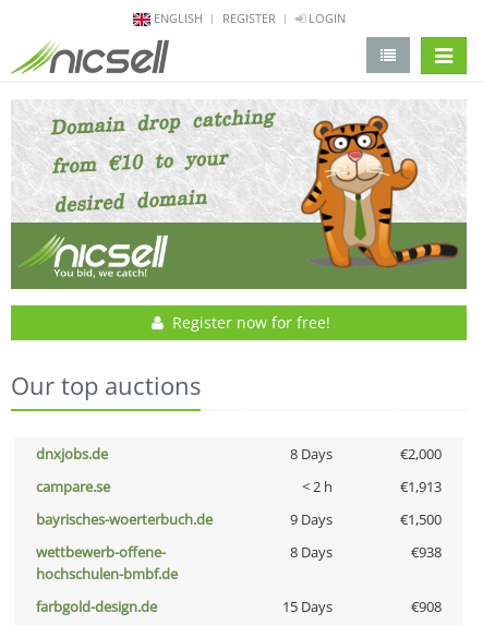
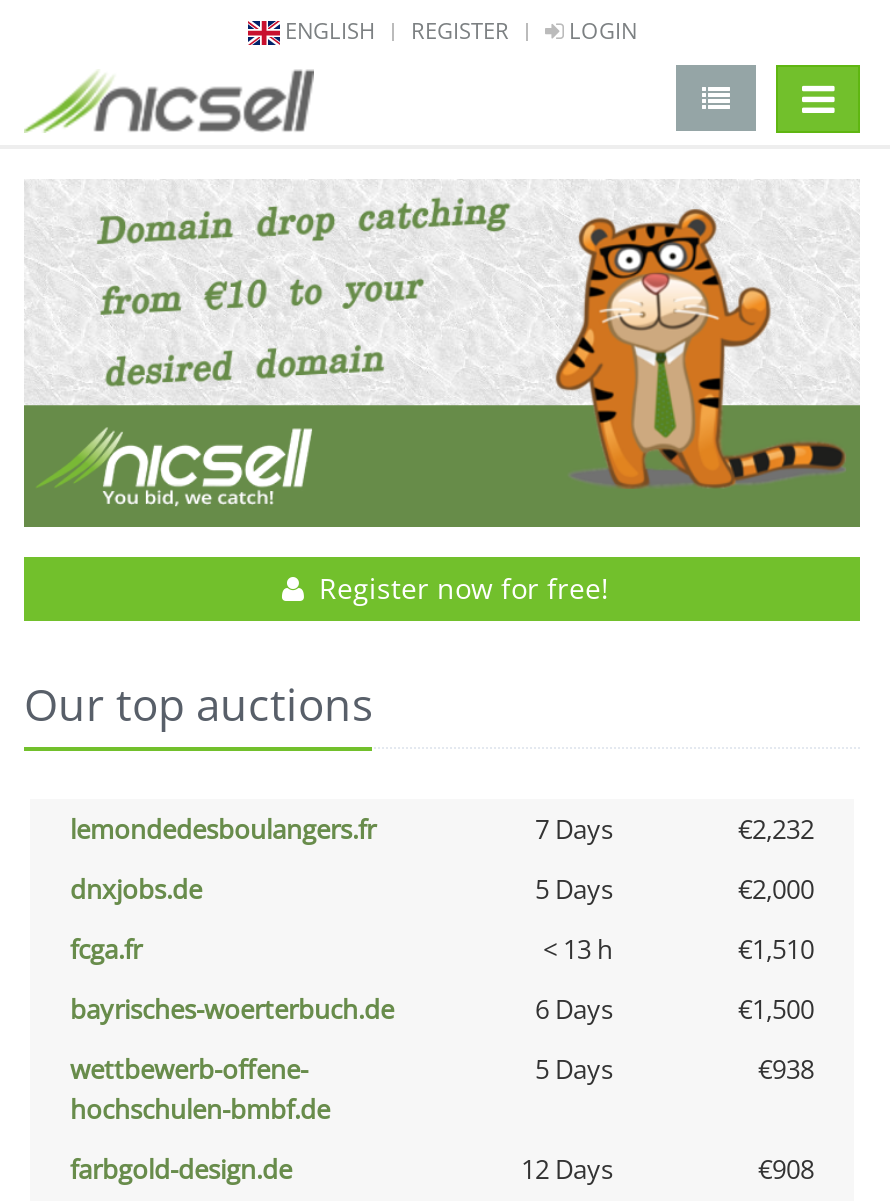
none -> [70,811,814,847] lemondedesboulangers.fr | 7 Days | €2,232
[289,444,332,464] 8 Days -> [535,871,613,907] 5 Days
[36,477,442,497] campare.se | < 2 h | €1,913 -> [70,931,814,967] fcga.fr | < 13 h | €1,510
[289,510,332,529] 9 Days -> [535,991,613,1027] 6 Days
[289,542,332,562] 8 Days -> [535,1051,613,1087] 5 Days
[282,597,332,616] 15 Days -> [521,1151,613,1187] 12 Days

